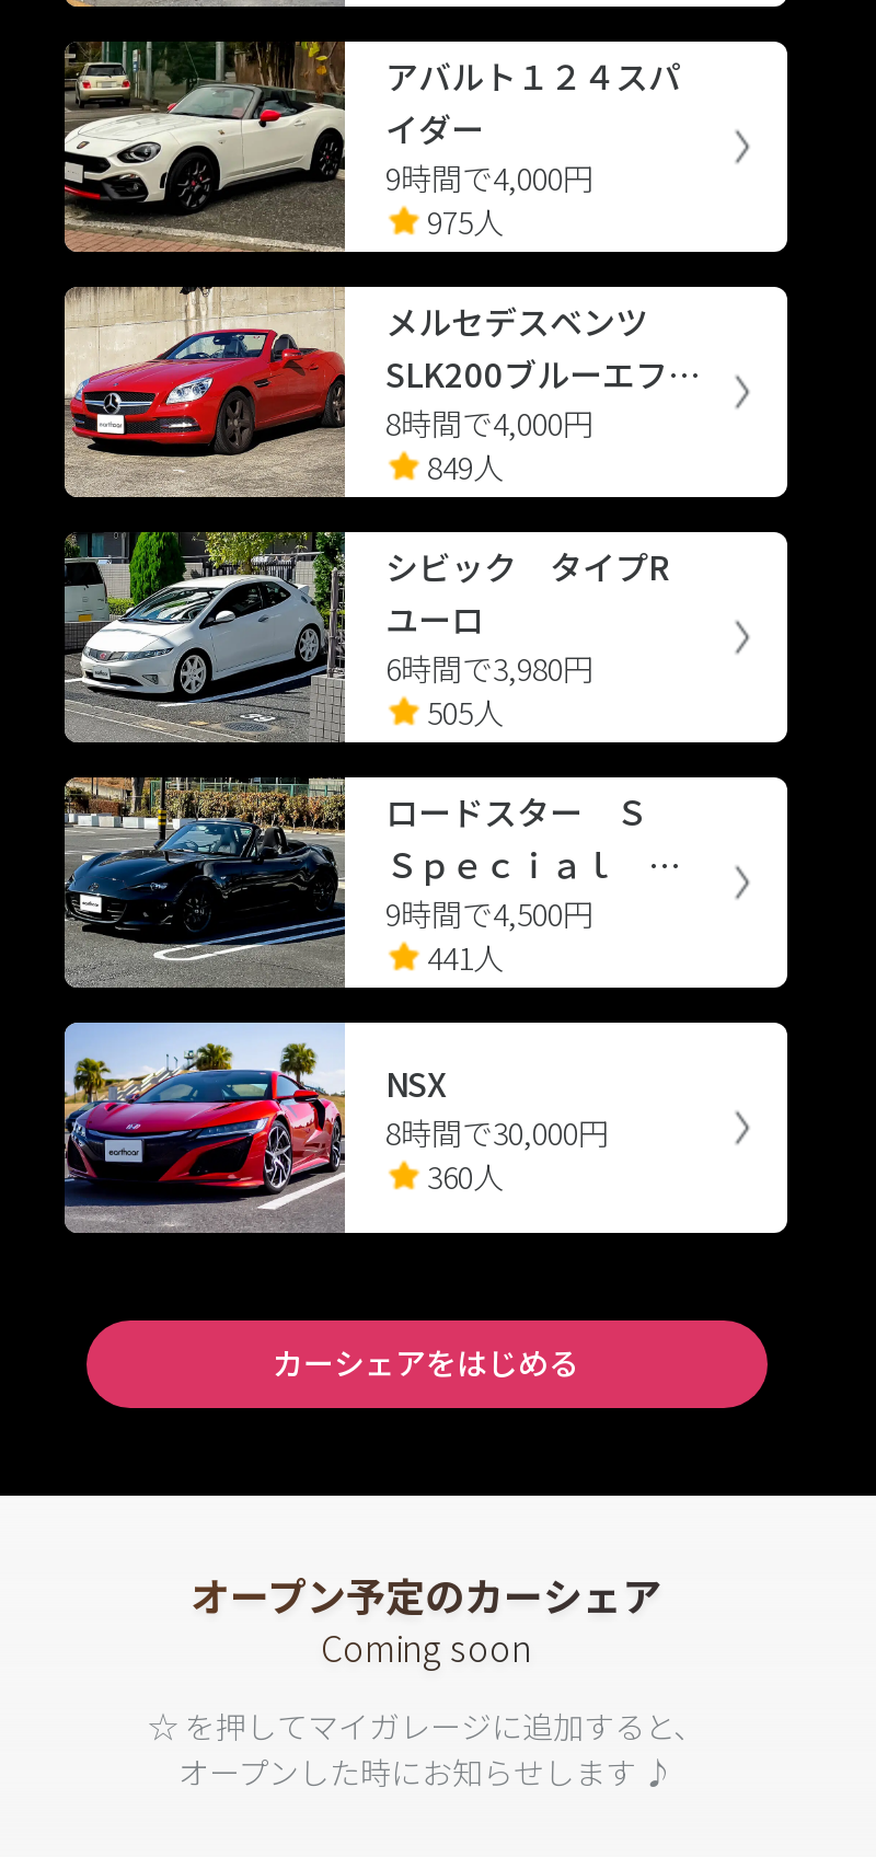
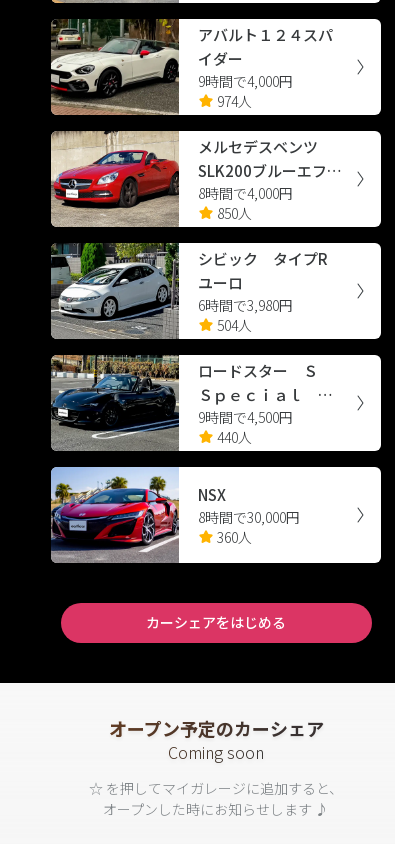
[420,199,504,243] 975人 -> [213,91,251,111] 974人
[420,445,504,488] 849人 -> [213,203,251,223] 850人
[420,690,504,734] 505人 -> [213,315,251,335] 504人
[420,935,504,979] 441人 -> [213,427,251,447] 440人

